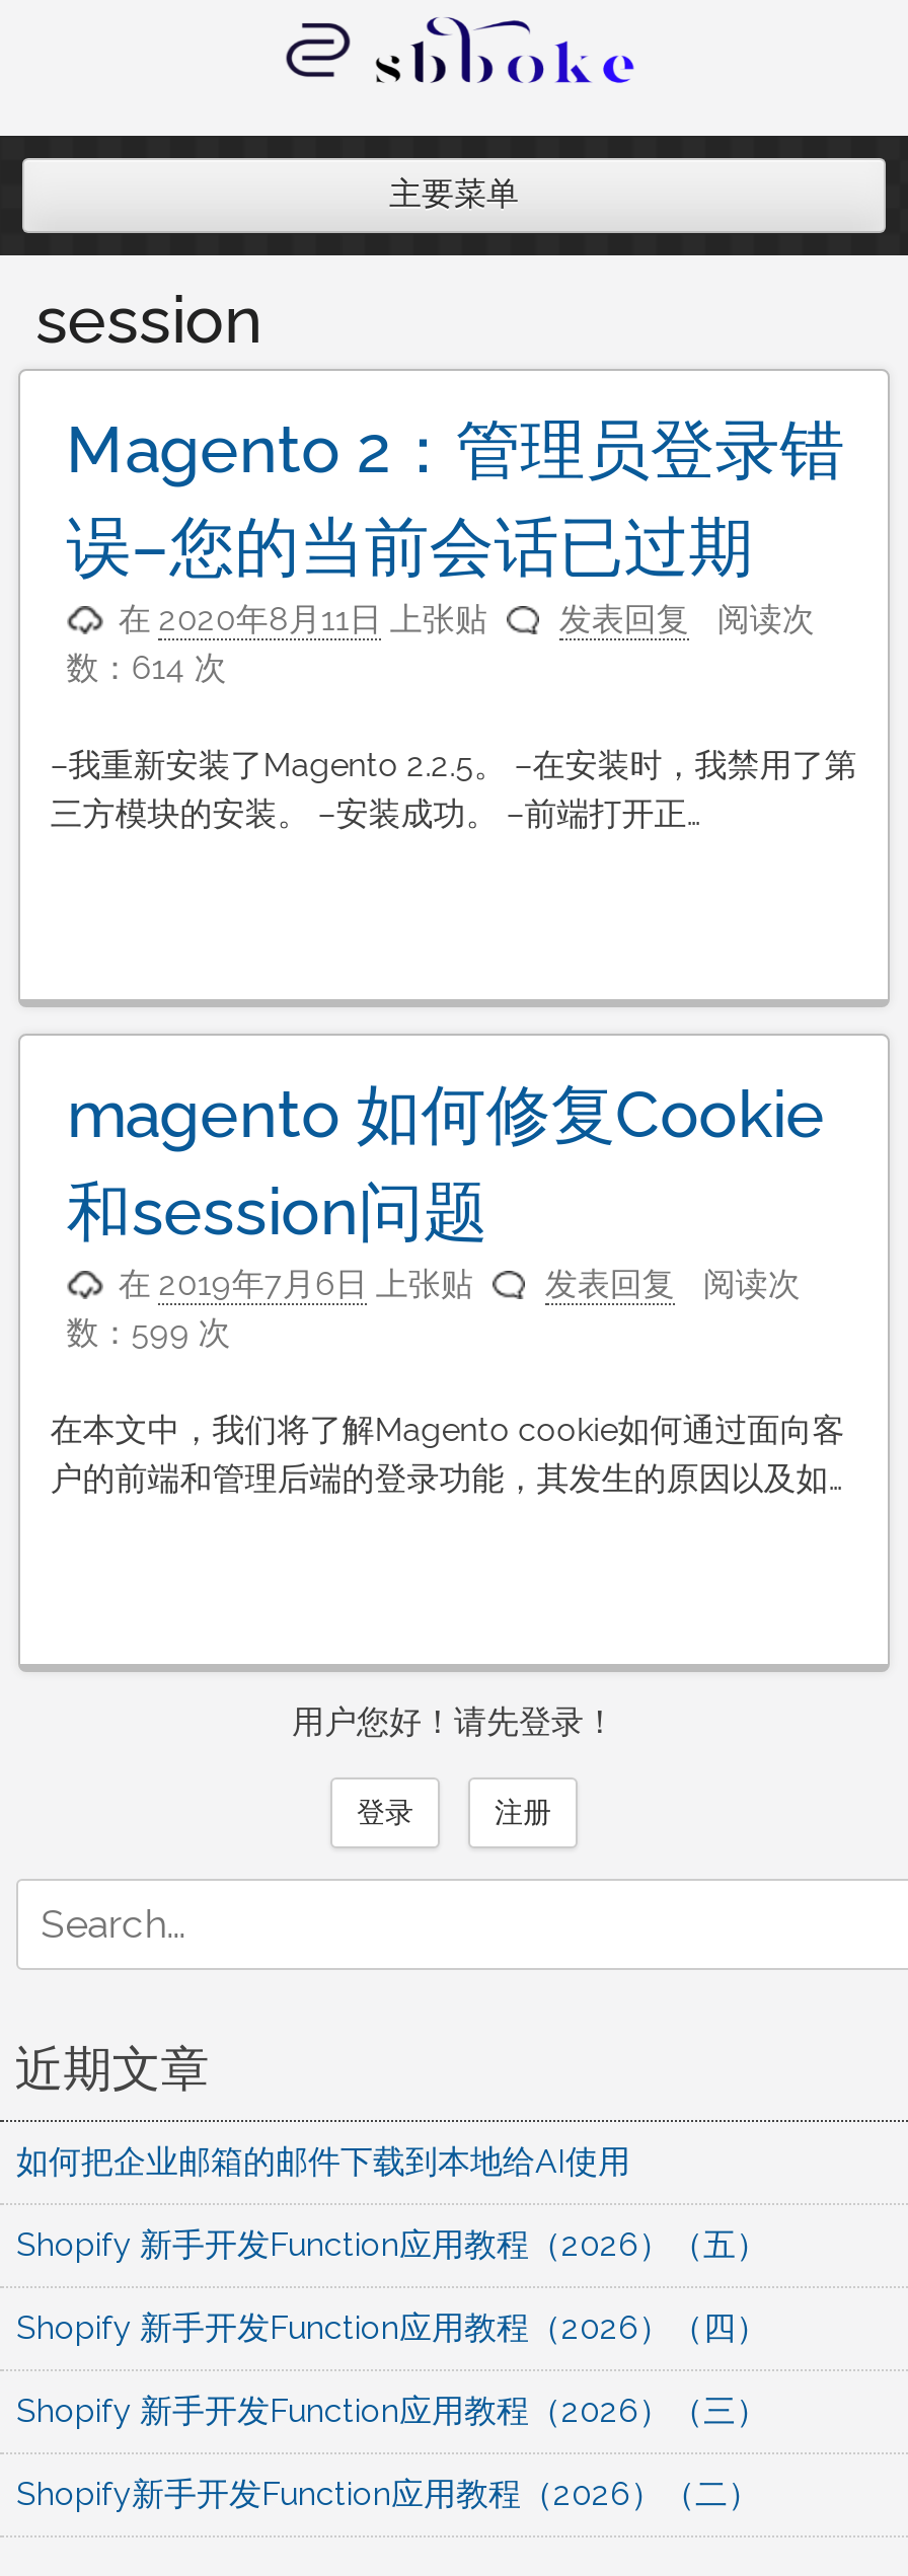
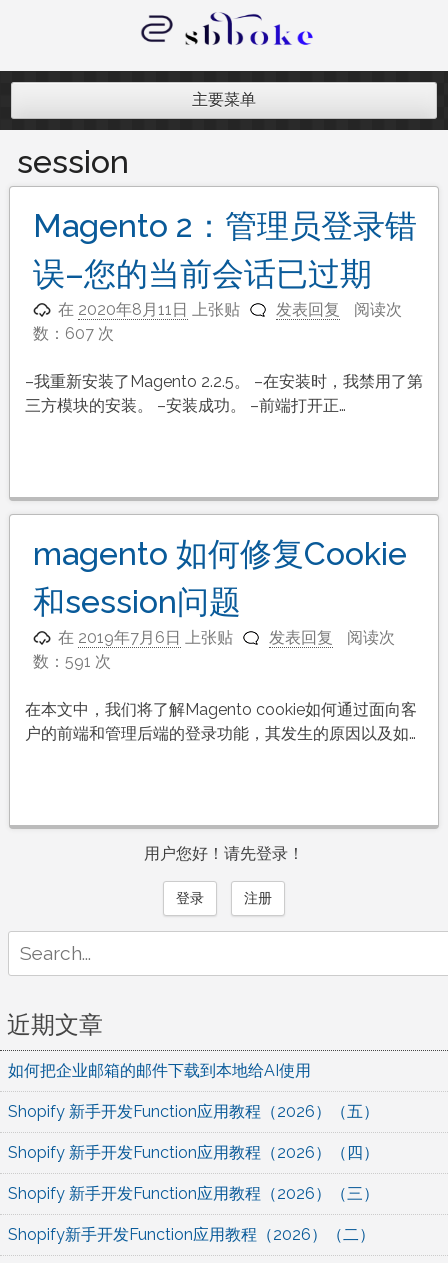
[66,649,226,687] 数：614 次 -> [33,324,114,343] 数：607 次
[66,1313,230,1352] 数：599 次 -> [33,652,111,671] 数：591 次

